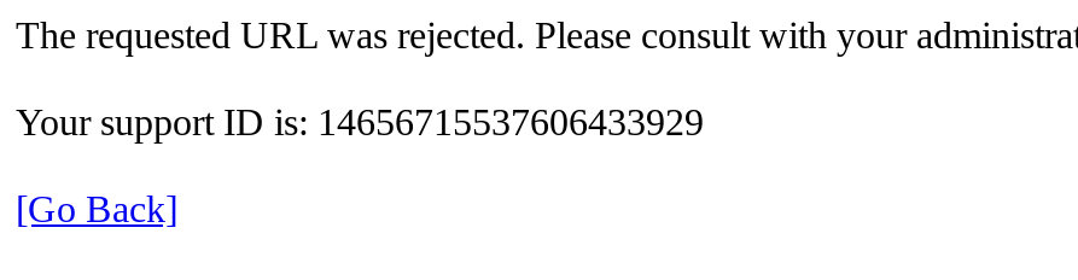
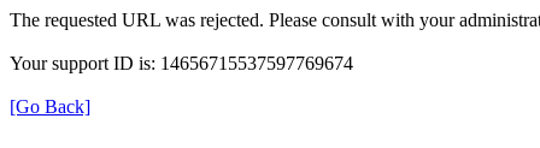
[16,101,704,142] Your support ID is: 14656715537606433929 -> [10,53,353,73] Your support ID is: 14656715537597769674

